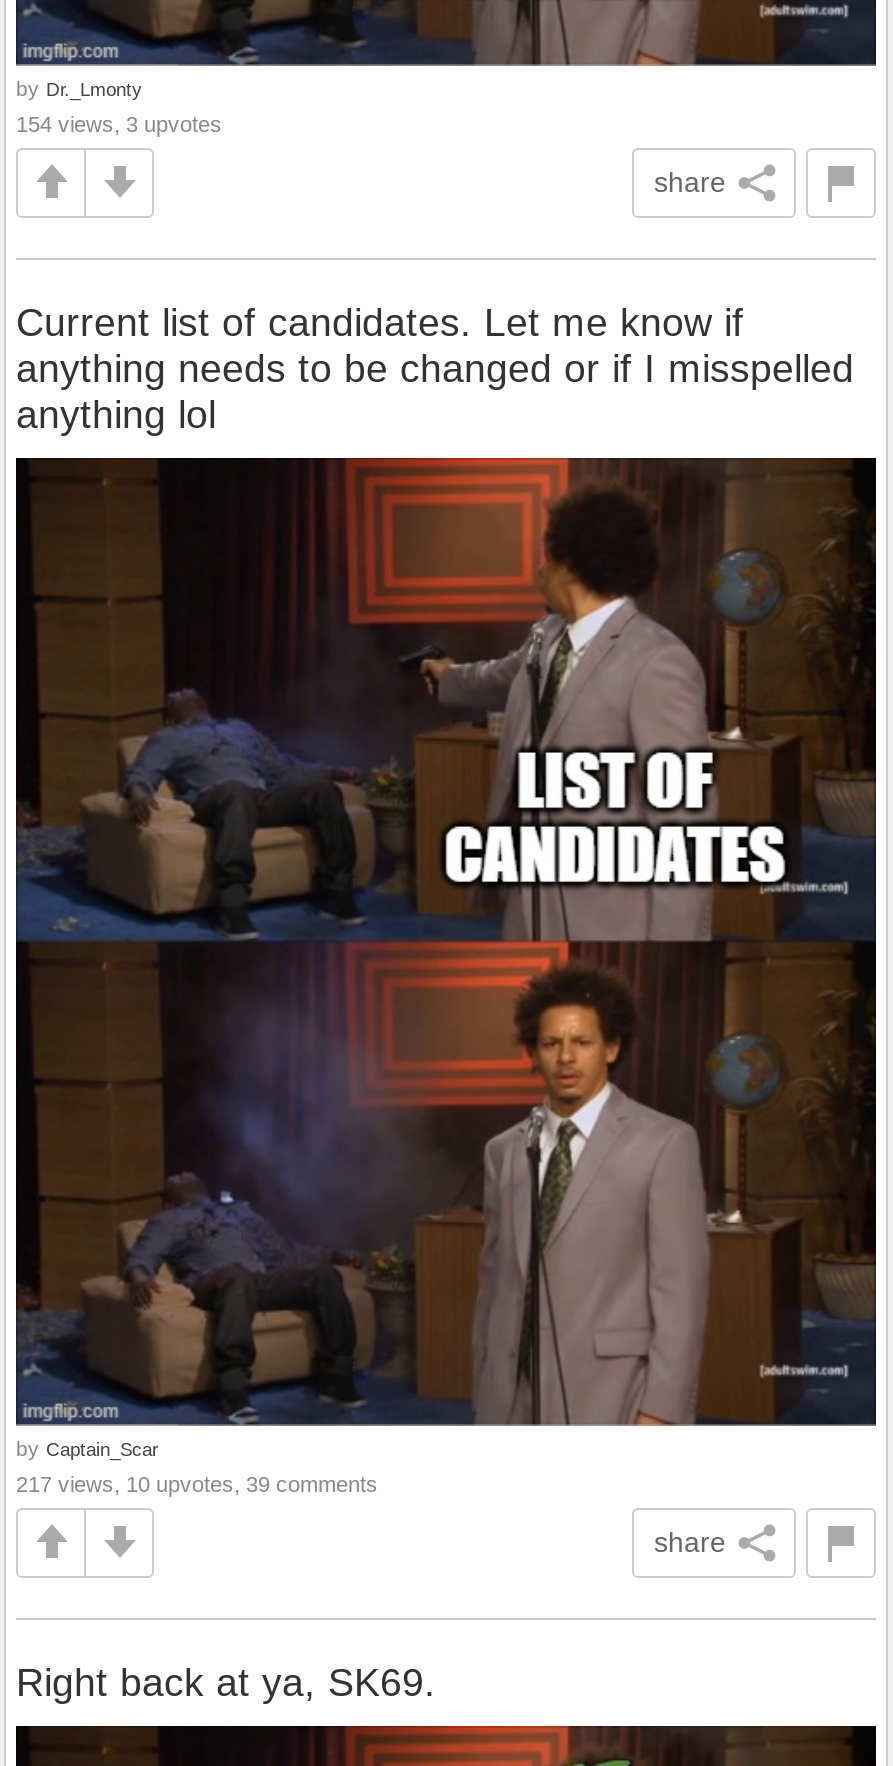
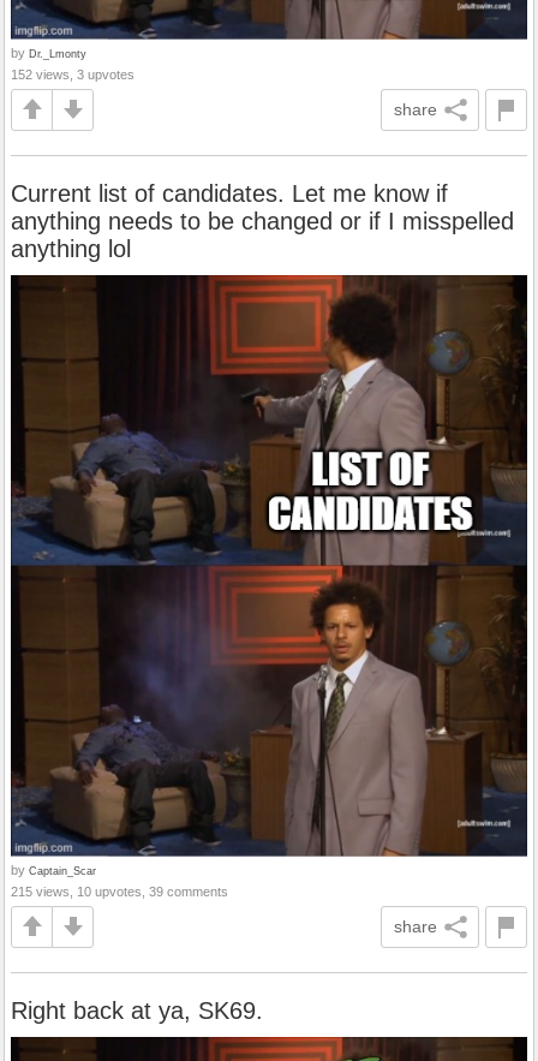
[16,112,222,136] 154 views, 3 upvotes -> [11,67,134,81] 152 views, 3 upvotes
[16,1471,378,1495] 217 views, 10 upvotes, 39 comments -> [11,884,228,898] 215 views, 10 upvotes, 39 comments

